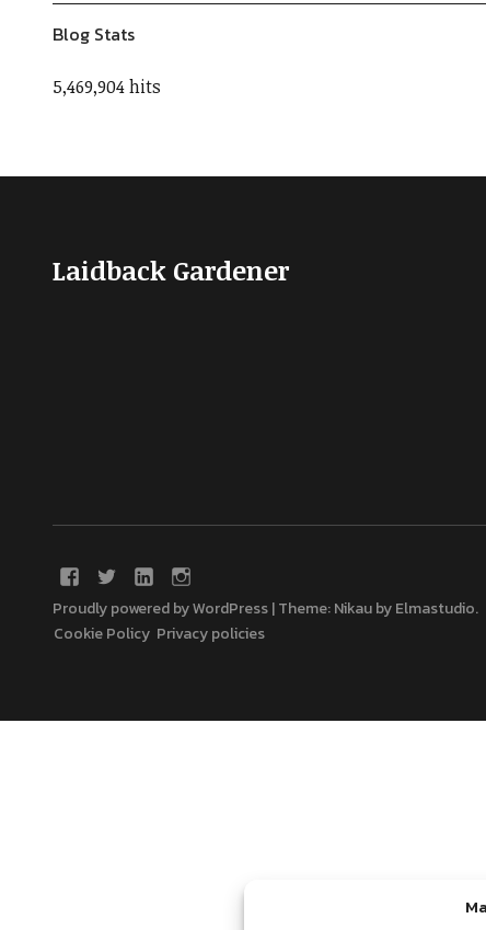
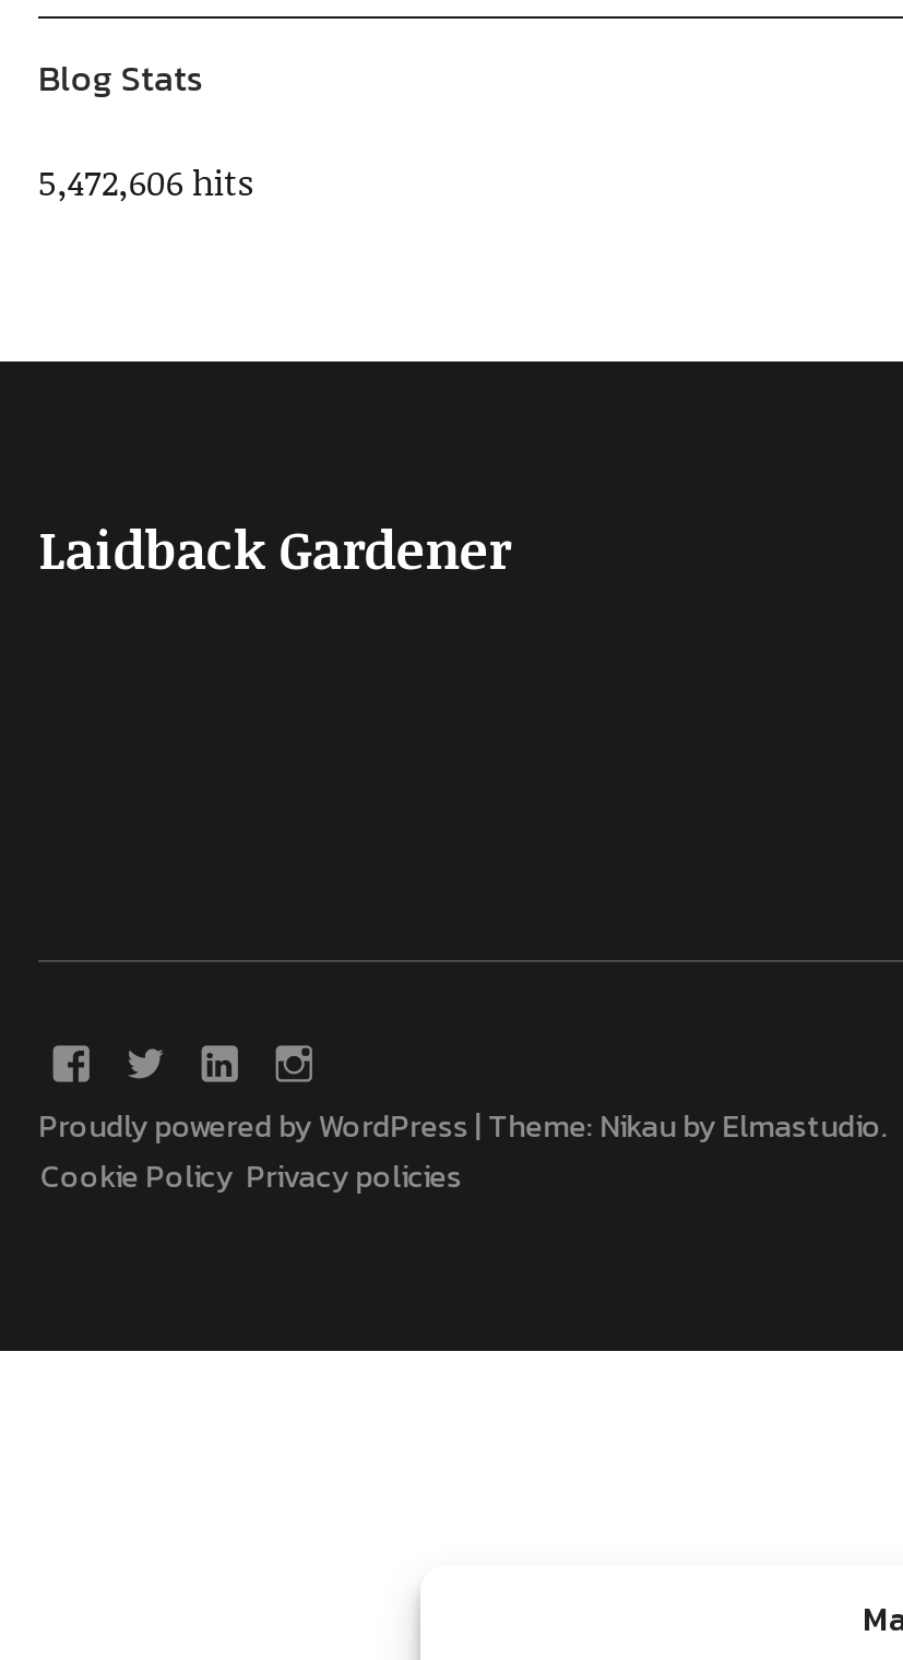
[53,74,161,99] 5,469,904 hits -> [38,158,255,206] 5,472,606 hits

